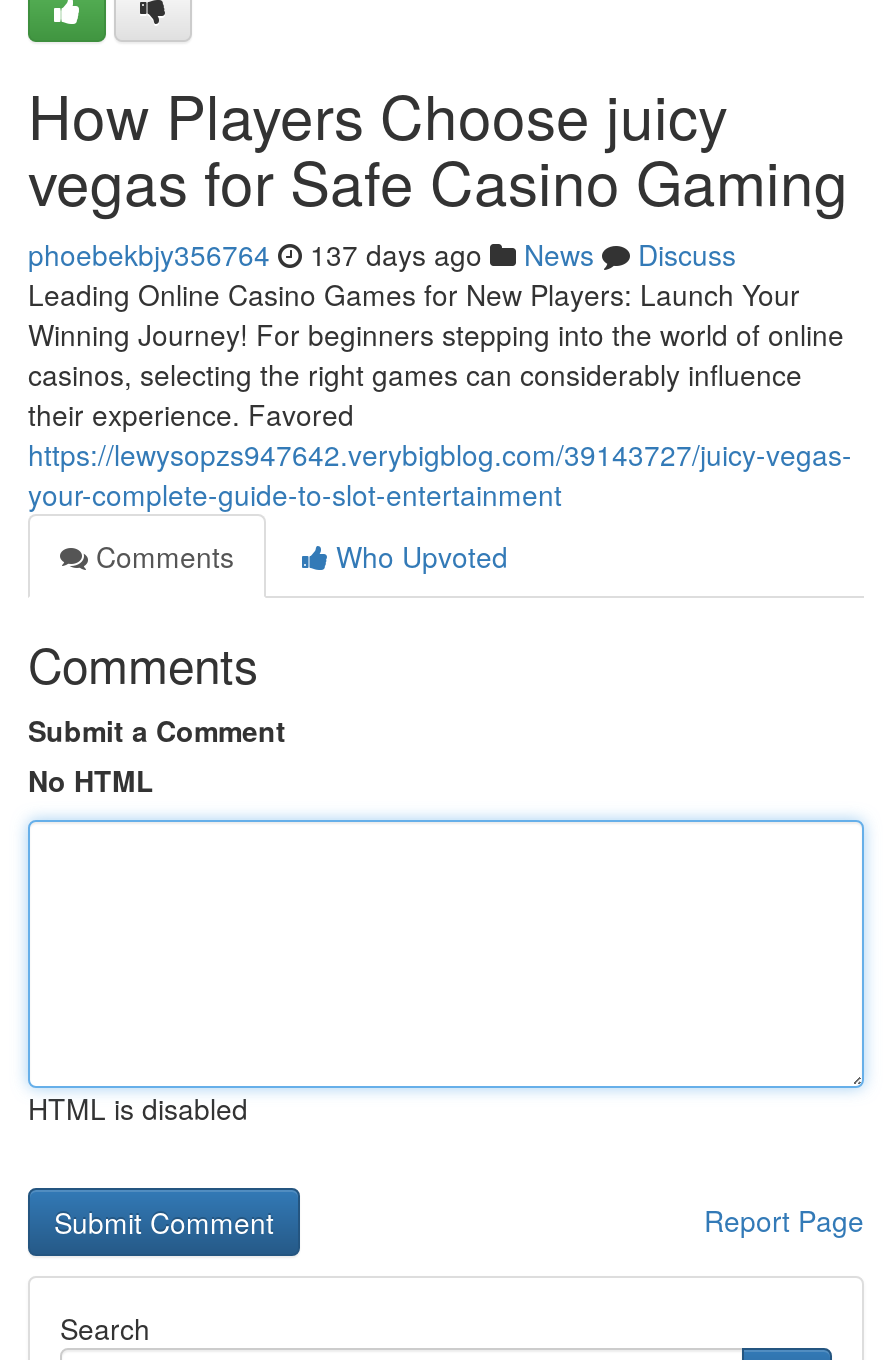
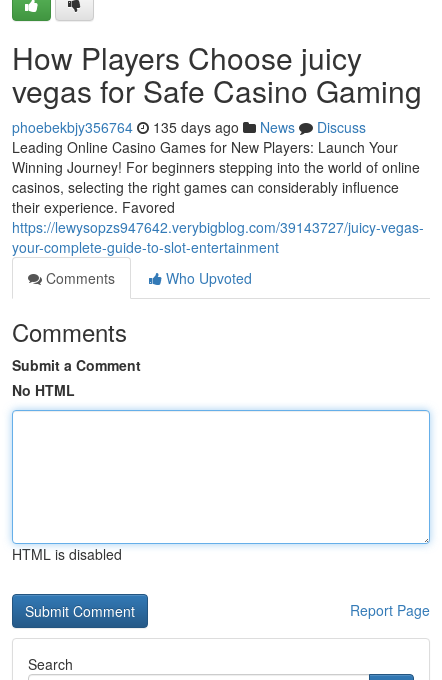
[28,234,736,274] phoebekbjy356764 137 days ago News Discuss -> [12,117,366,137] phoebekbjy356764 135 days ago News Discuss

